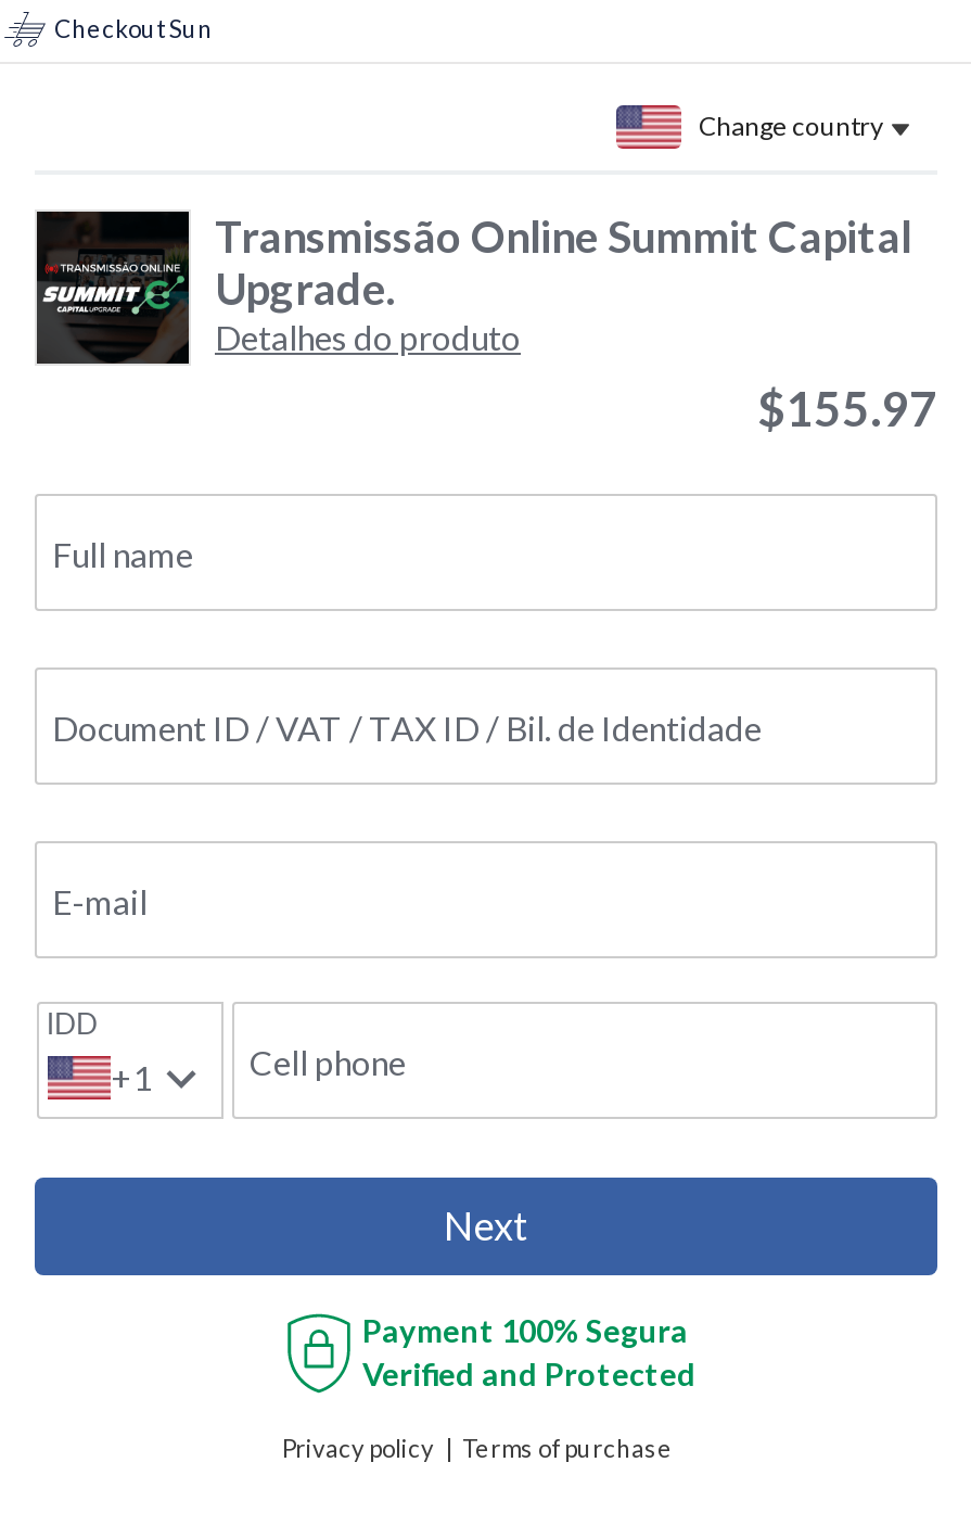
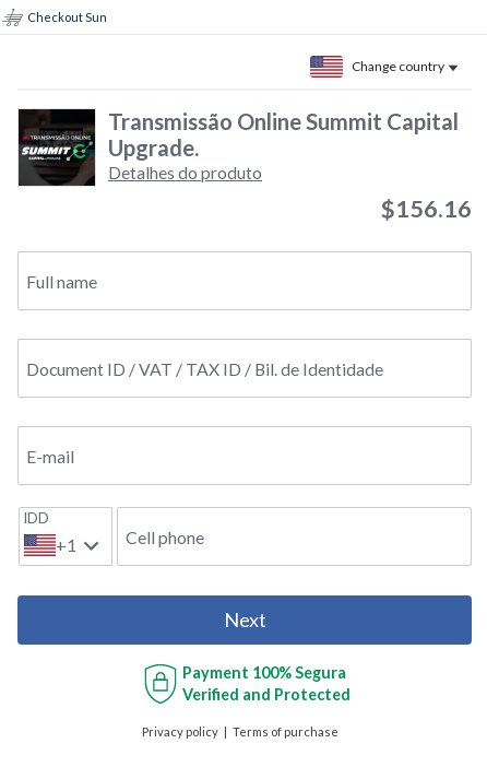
[757,381,937,437] $155.97 -> [381,194,472,223] $156.16

